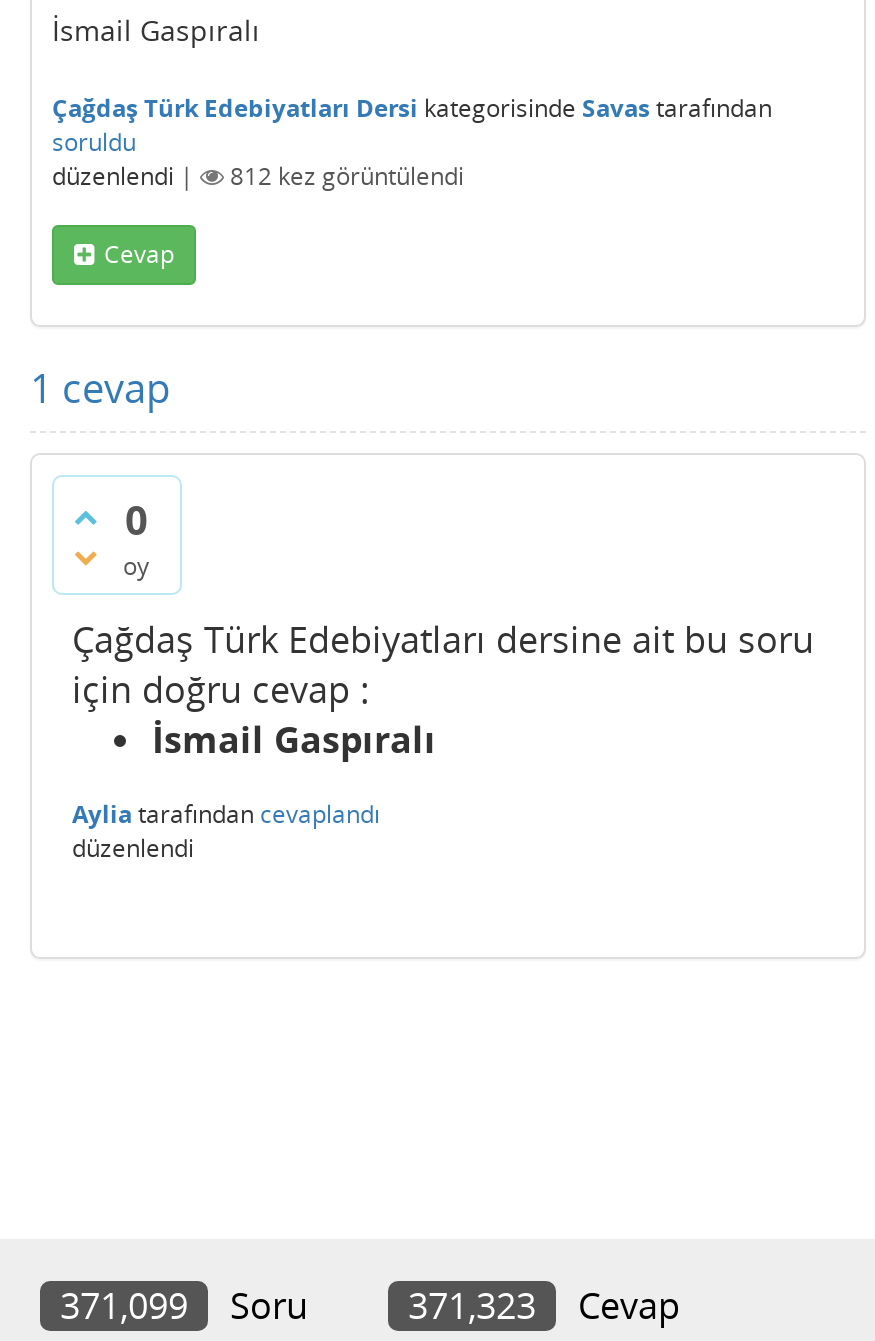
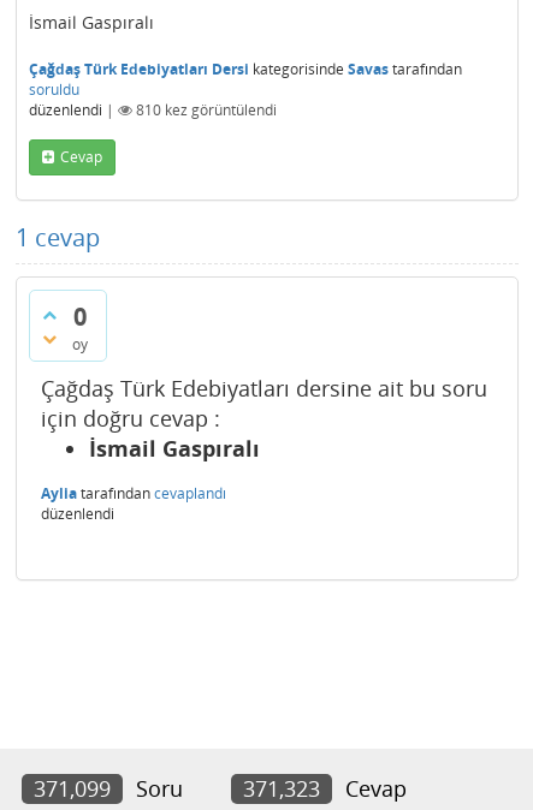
[230,159,464,193] 812 kez görüntülendi -> [136,100,277,120] 810 kez görüntülendi

